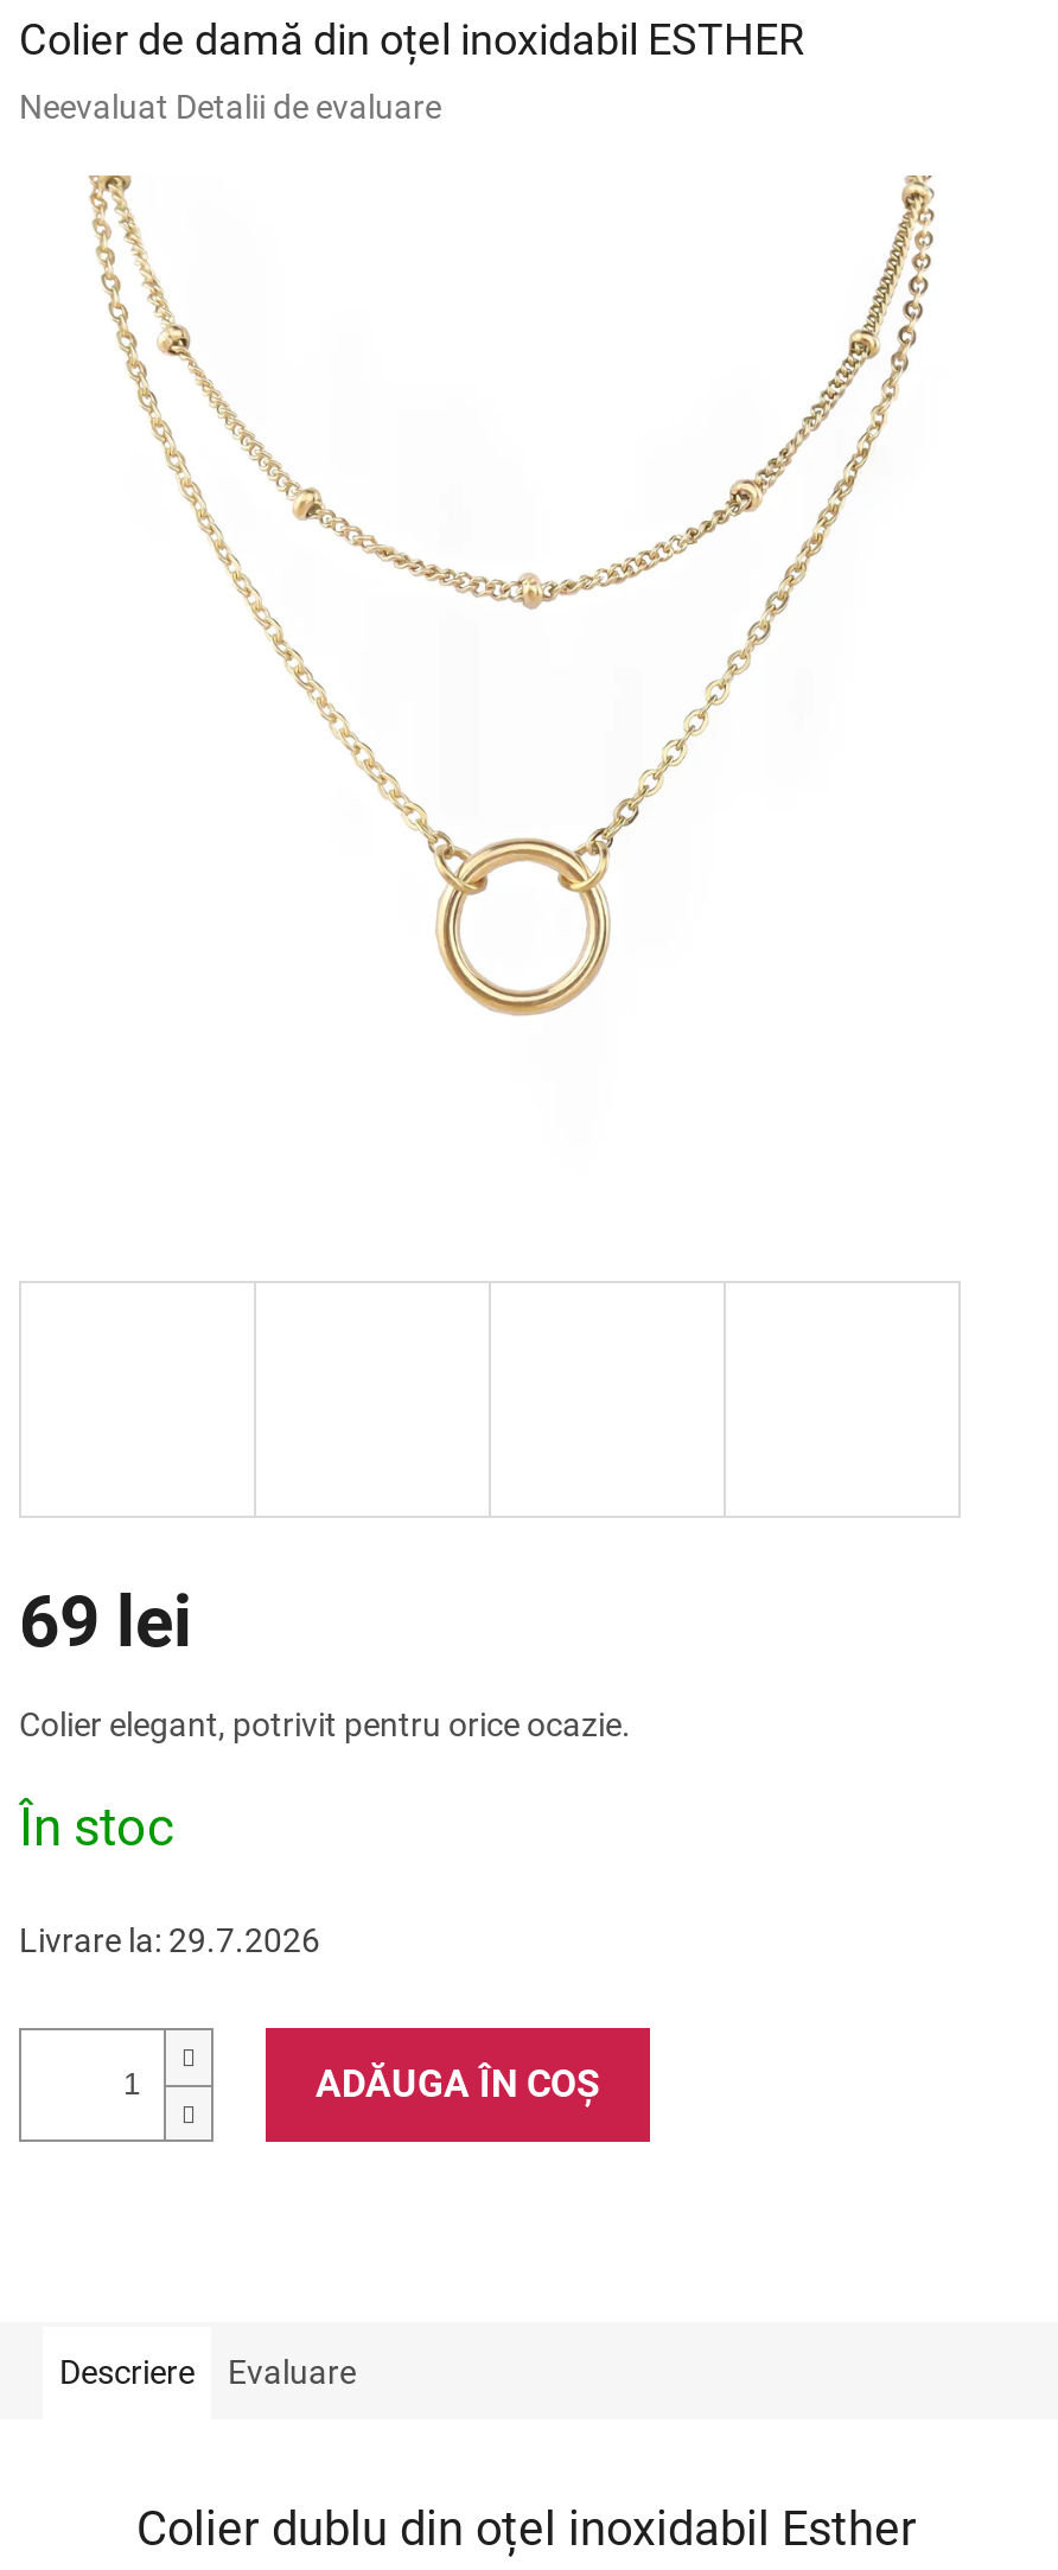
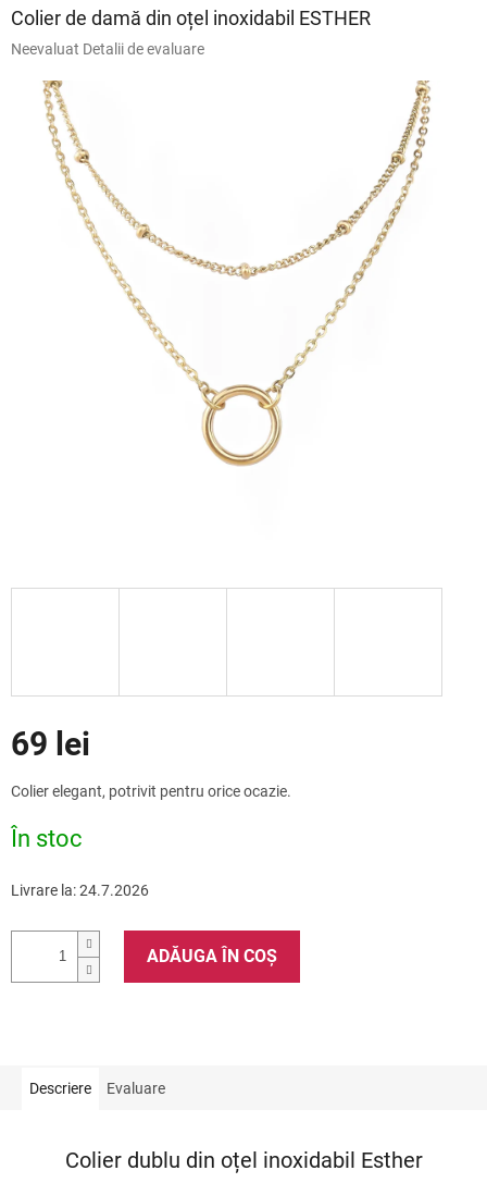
[19,1921,320,1959] Livrare la: 29.7.2026 -> [11,881,149,899] Livrare la: 24.7.2026

